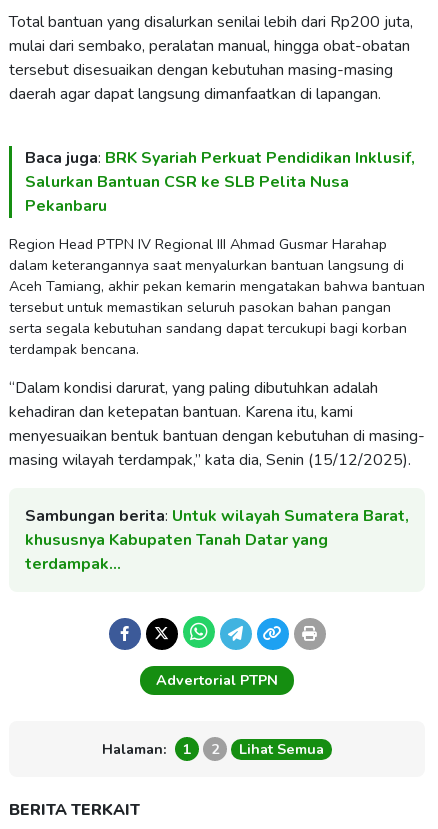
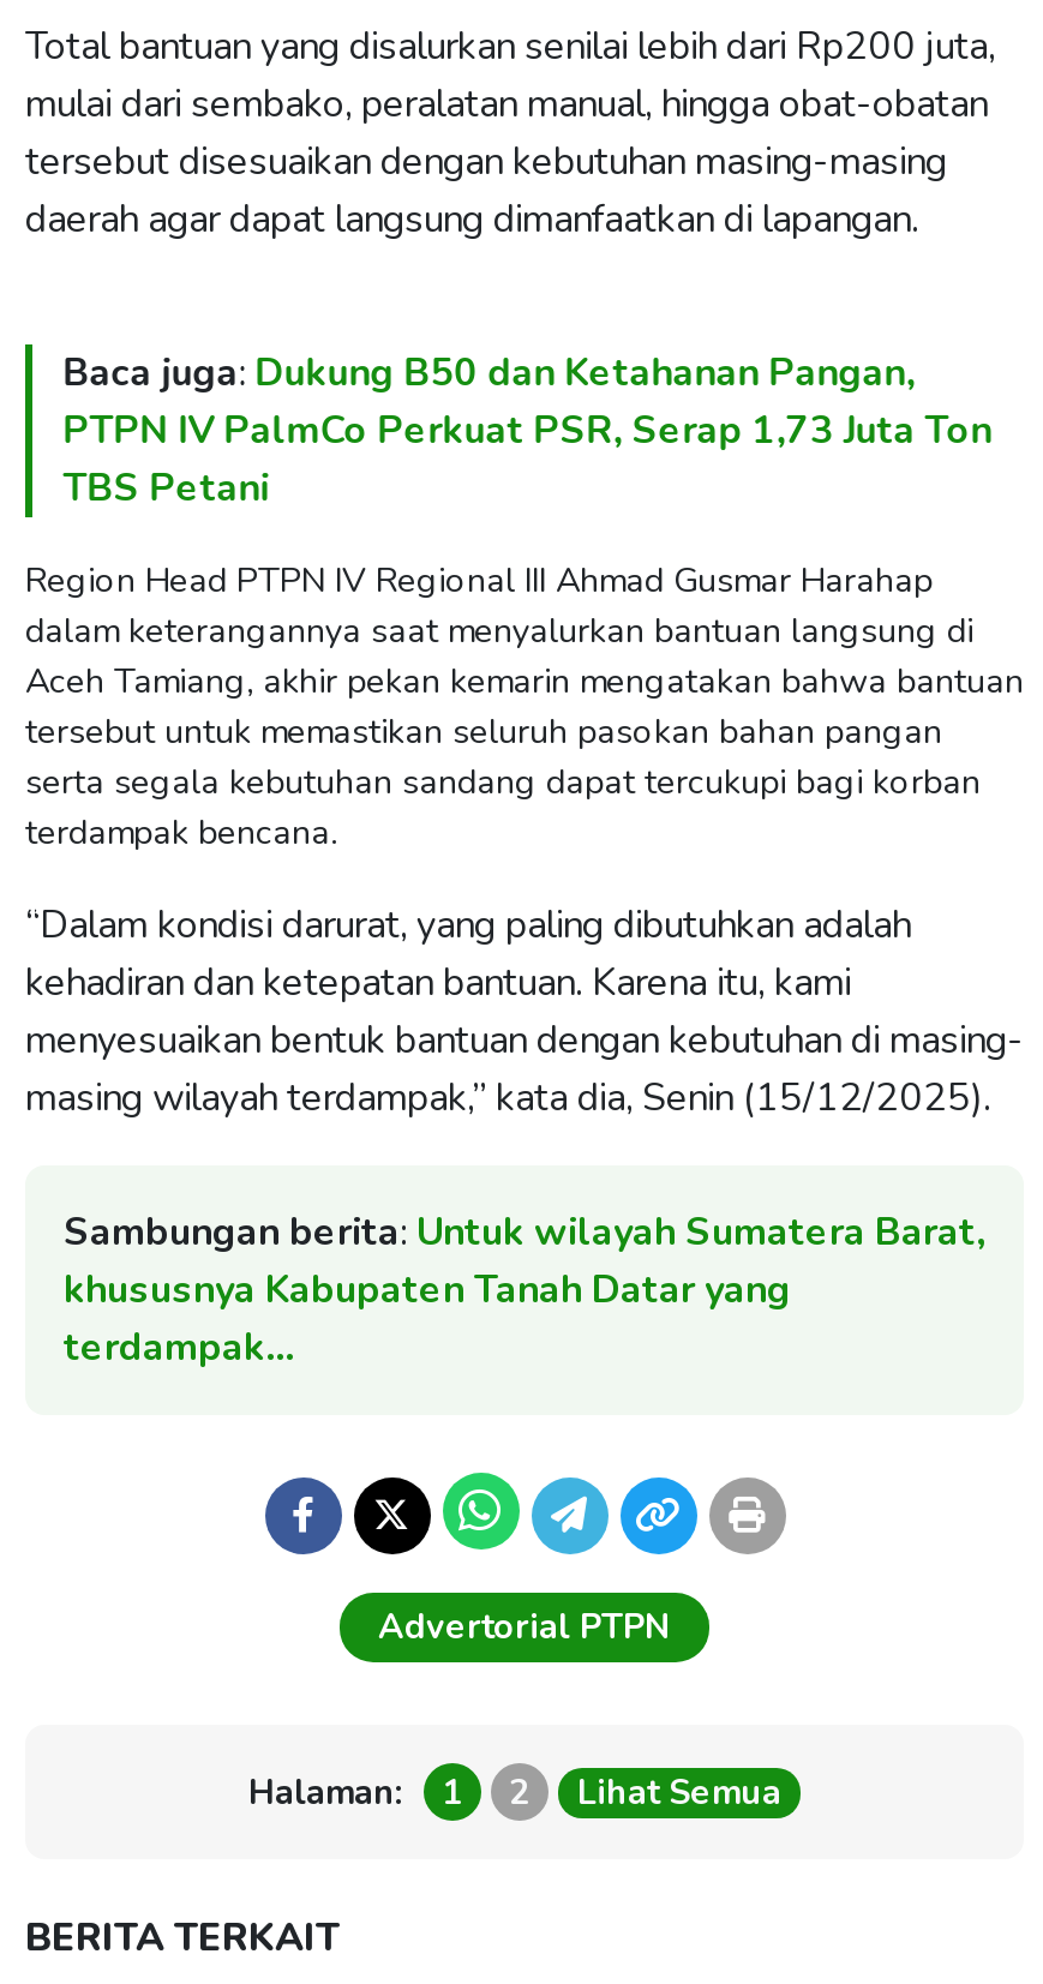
[25,147,415,217] Baca juga: BRK Syariah Perkuat Pendidikan Inklusif, | Salurkan Bantuan CSR ke SLB Pelita Nusa | Pekanbaru -> [63,347,992,515] Baca juga: Dukung B50 dan Ketahanan Pangan, | PTPN IV PalmCo Perkuat PSR, Serap 1,73 Juta Ton | TBS Petani

